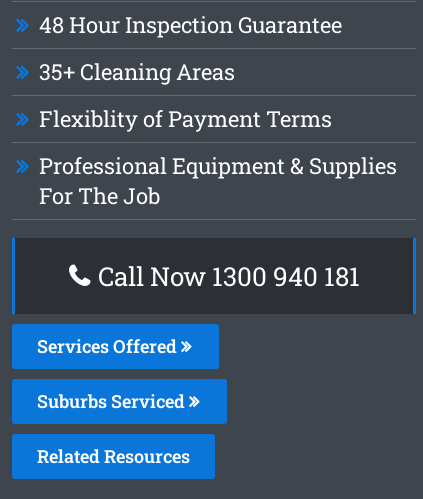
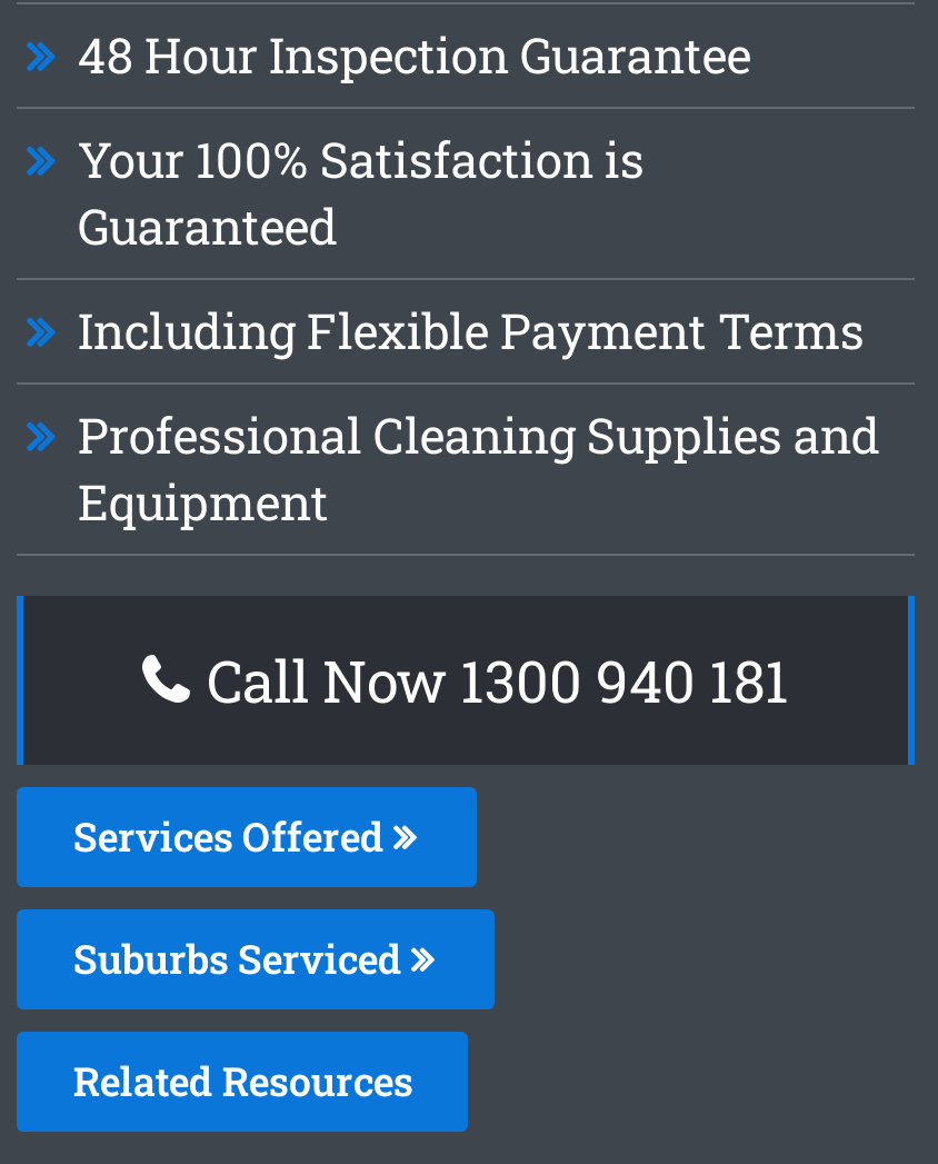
[39,57,235,86] 35+ Cleaning Areas -> [78,127,644,258] Your 100% Satisfaction is | Guaranteed
[39,104,332,133] Flexiblity of Payment Terms -> [78,298,864,362] Including Flexible Payment Terms
[39,151,397,210] Professional Equipment & Supplies | For The Job -> [78,402,880,534] Professional Cleaning Supplies and | Equipment

